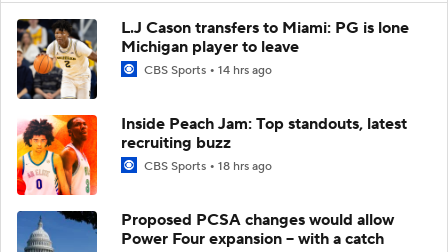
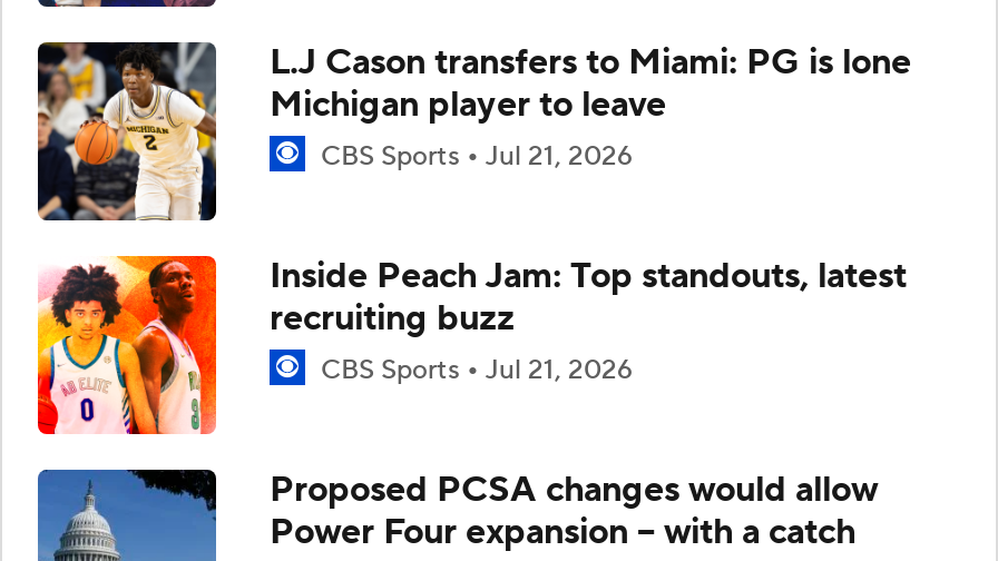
[141,63,272,78] CBS Sports 14 hrs ago -> [314,140,633,173] CBS Sports Jul 21, 2026
[141,159,272,174] CBS Sports 18 hrs ago -> [314,354,633,387] CBS Sports Jul 21, 2026

